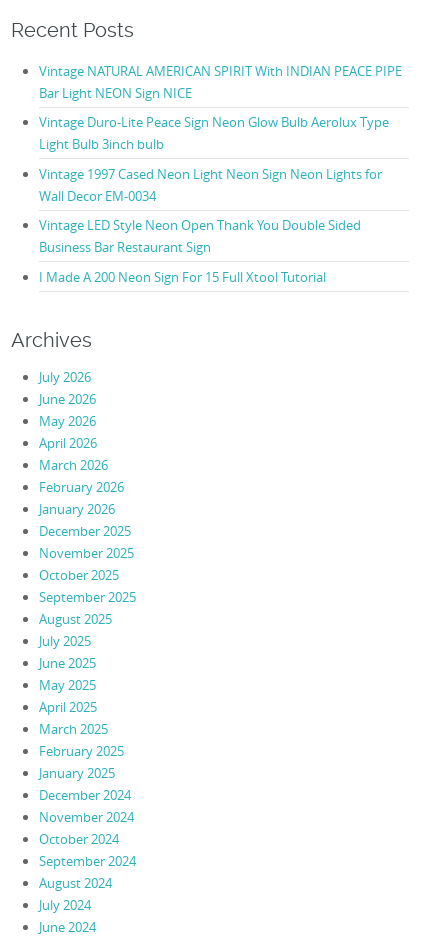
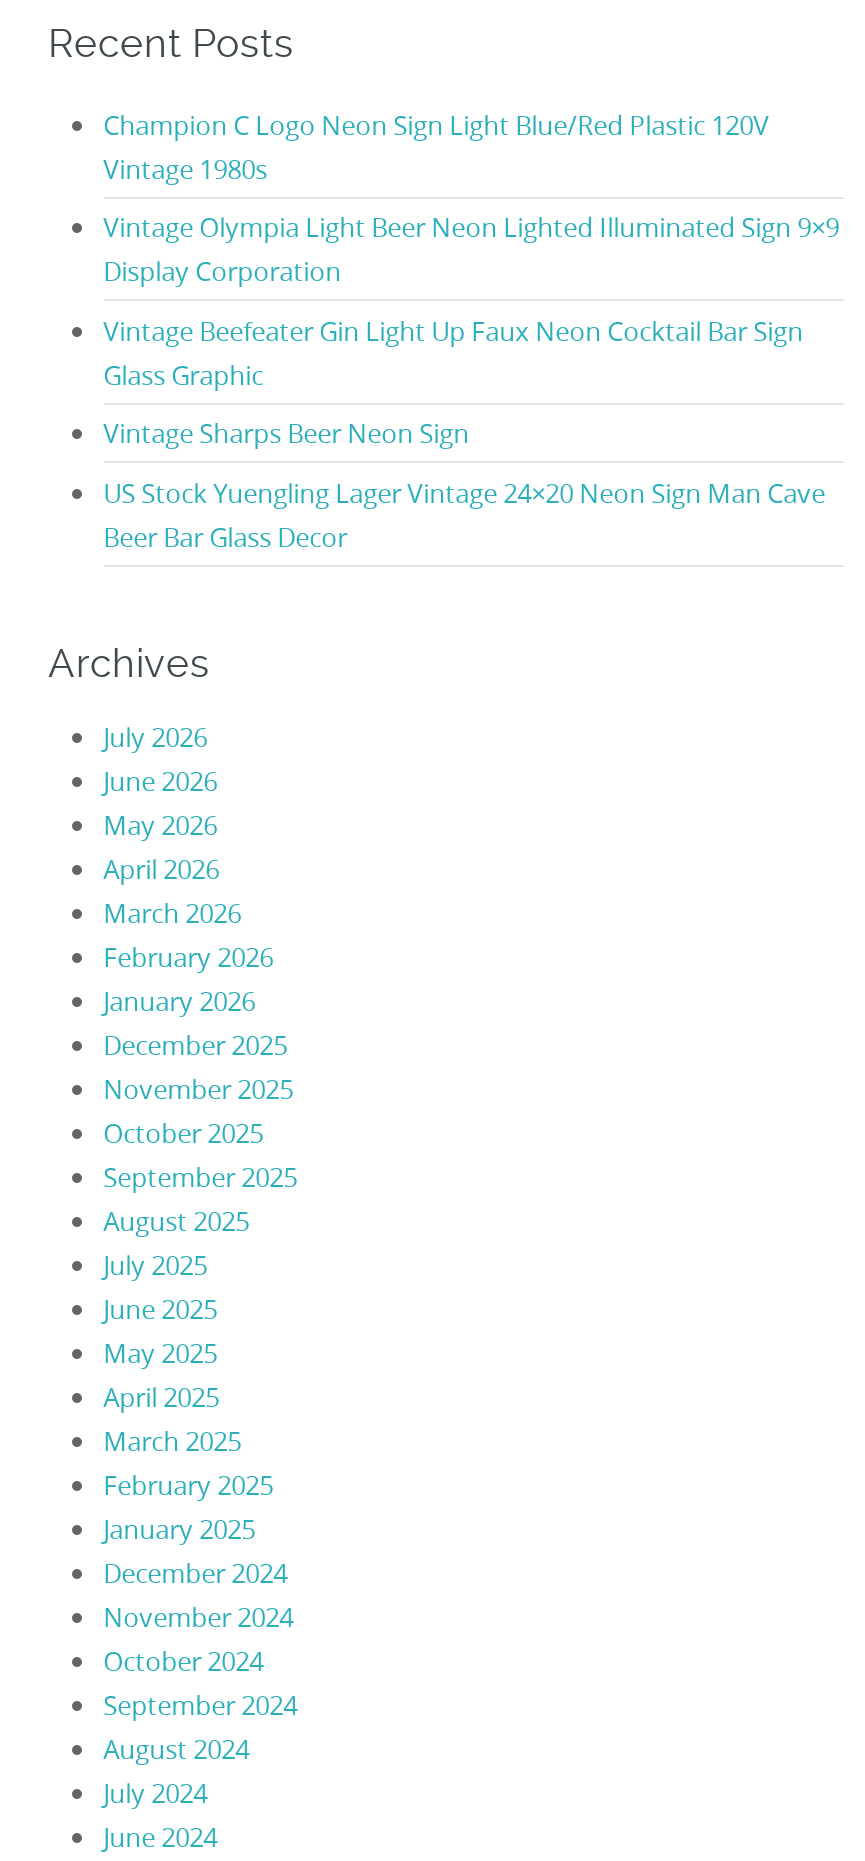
[39,62,402,102] Vintage NATURAL AMERICAN SPIRIT With INDIAN PEACE PIPE | Bar Light NEON Sign NICE -> [103,106,769,186] Champion C Logo Neon Sign Light Blue/Red Plastic 120V | Vintage 1980s
[39,113,389,153] Vintage Duro-Lite Peace Sign Neon Glow Bulb Aerolux Type | Light Bulb 3inch bulb -> [103,209,839,289] Vintage Olympia Light Beer Neon Lighted Illuminated Sign 9×9 | Display Corporation
[39,165,382,205] Vintage 1997 Cased Neon Light Neon Sign Neon Lights for | Wall Decor EM-0034 -> [103,312,803,392] Vintage Beefeater Gin Light Up Faux Neon Cocktail Bar Sign | Glass Graphic
[39,216,361,256] Vintage LED Style Neon Open Thank You Double Sided | Business Bar Restaurant Sign -> [103,415,469,451] Vintage Sharps Beer Neon Sign
[39,268,326,286] I Made A 200 Neon Sign For 15 Full Xtool Tutorial -> [103,474,825,554] US Stock Yuengling Lager Vintage 24×20 Neon Sign Man Cave | Beer Bar Glass Decor

